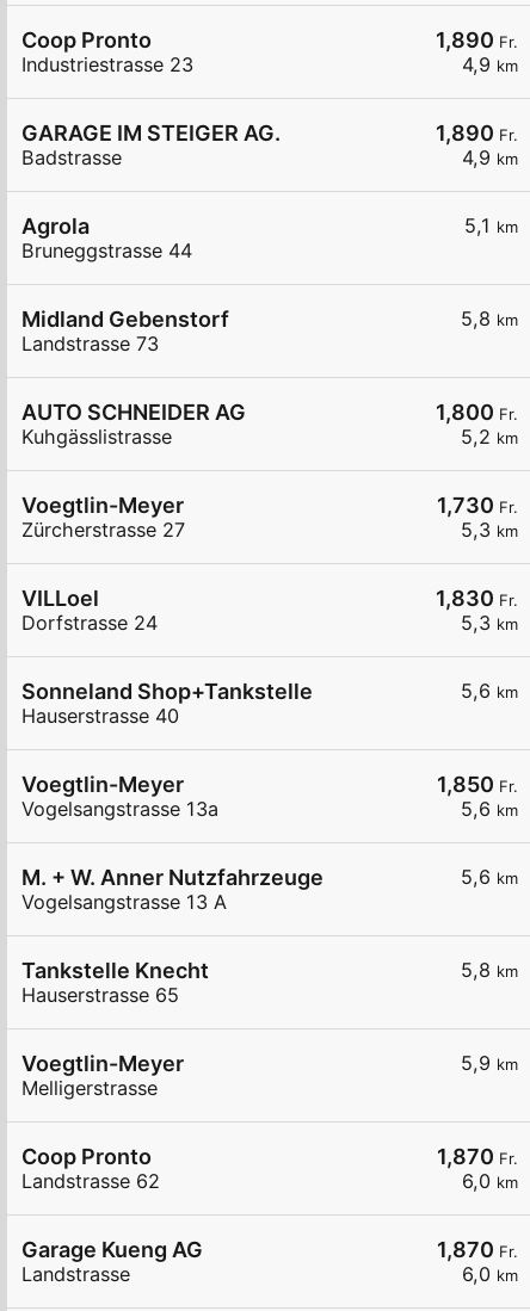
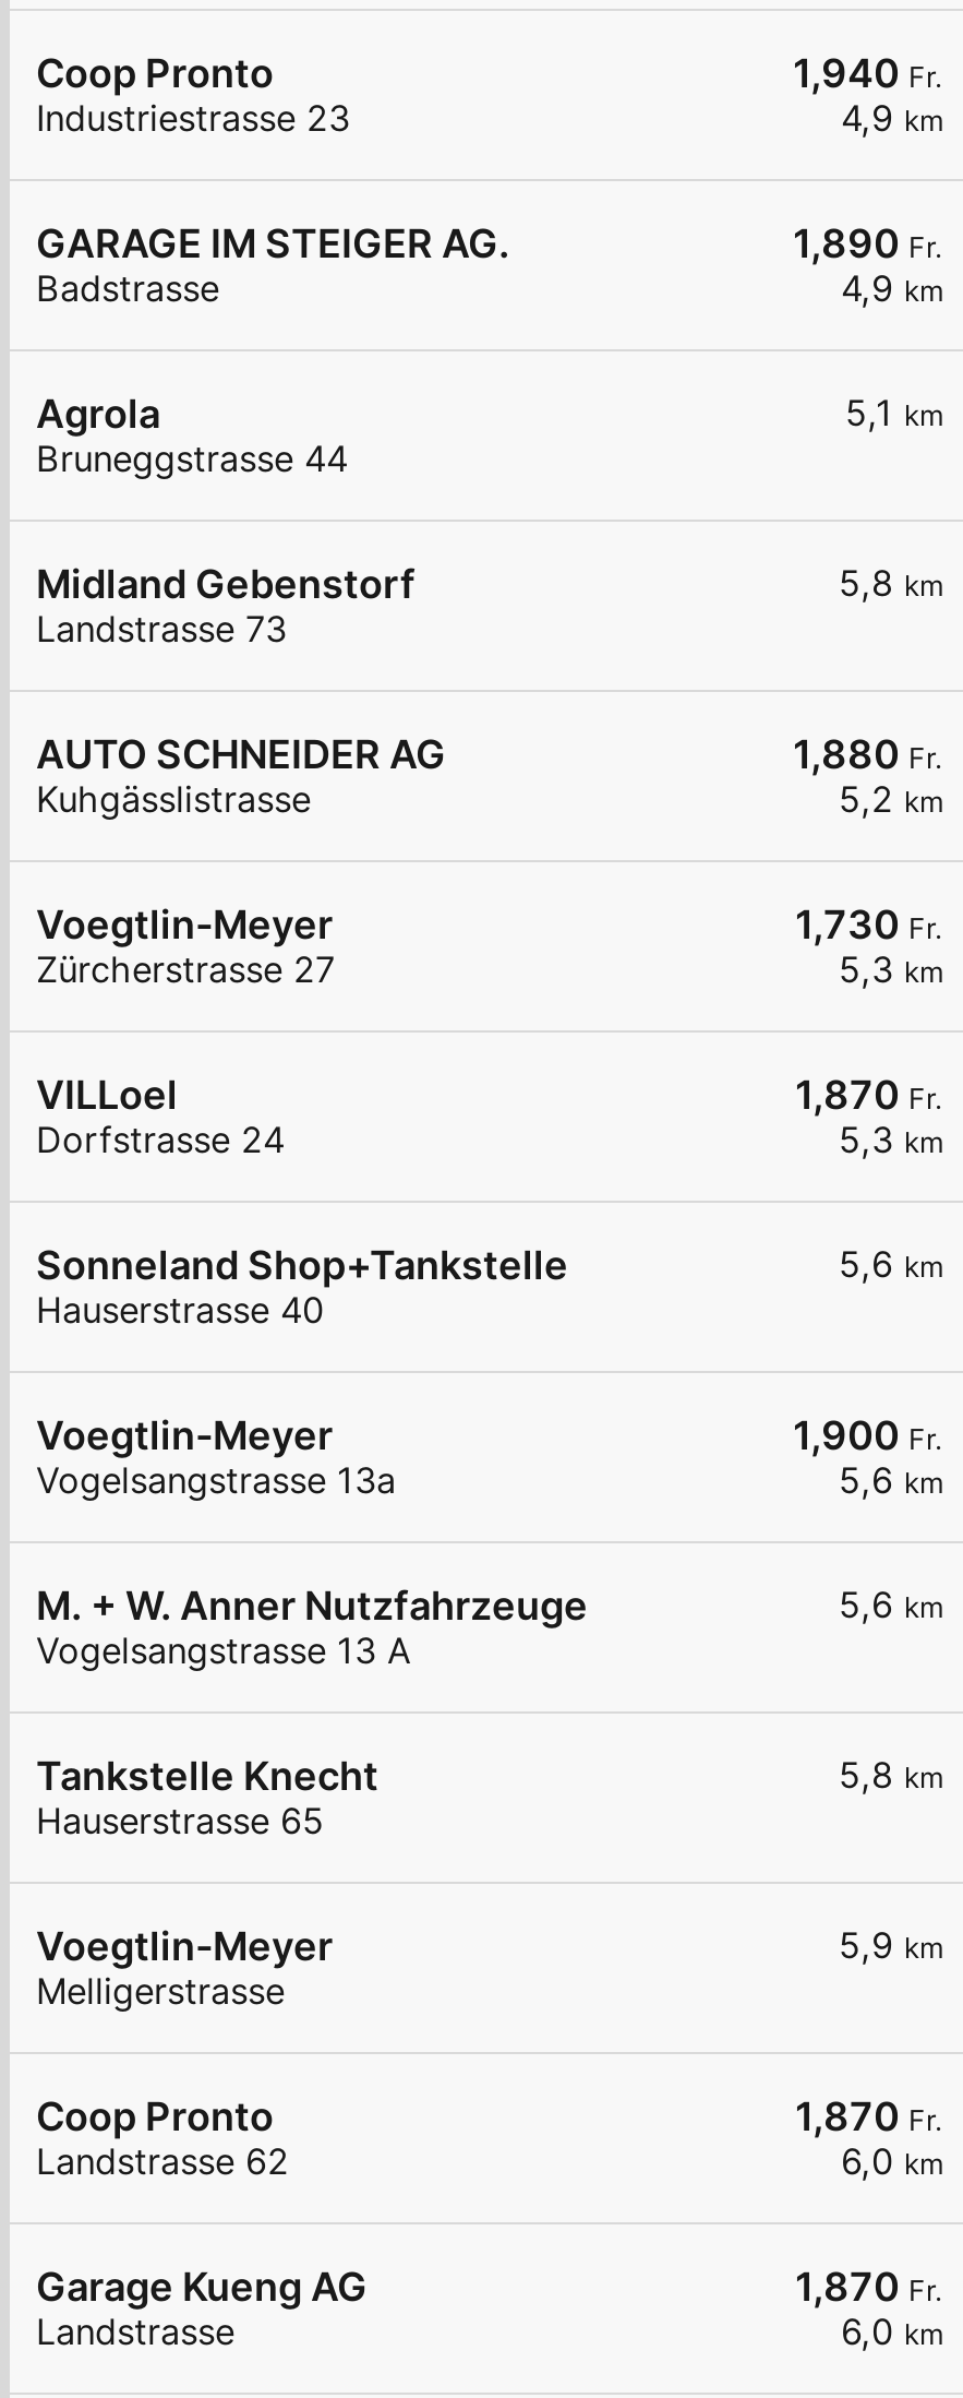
[436,27,518,52] 1,890 Fr. -> [793,50,943,96] 1,940 Fr.
[436,400,518,425] 1,800 Fr. -> [793,731,943,777] 1,880 Fr.
[436,586,518,611] 1,830 Fr. -> [795,1072,943,1118] 1,870 Fr.
[437,772,518,797] 1,850 Fr. -> [793,1412,943,1458] 1,900 Fr.

